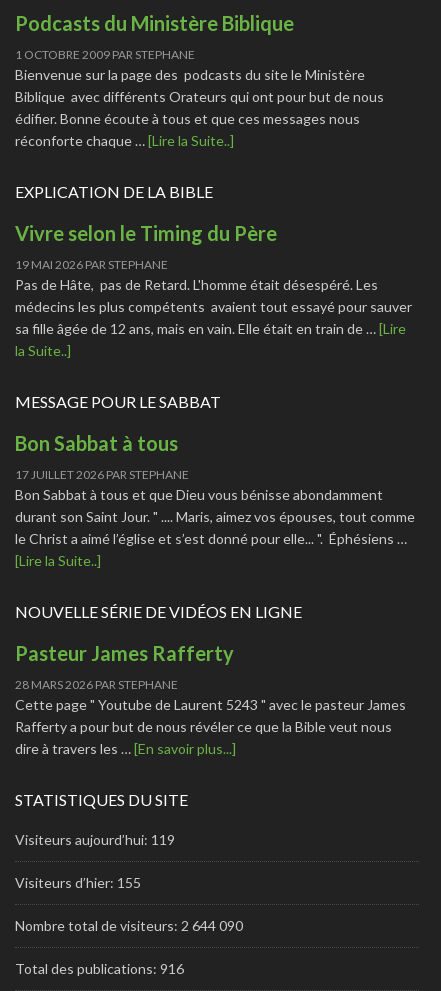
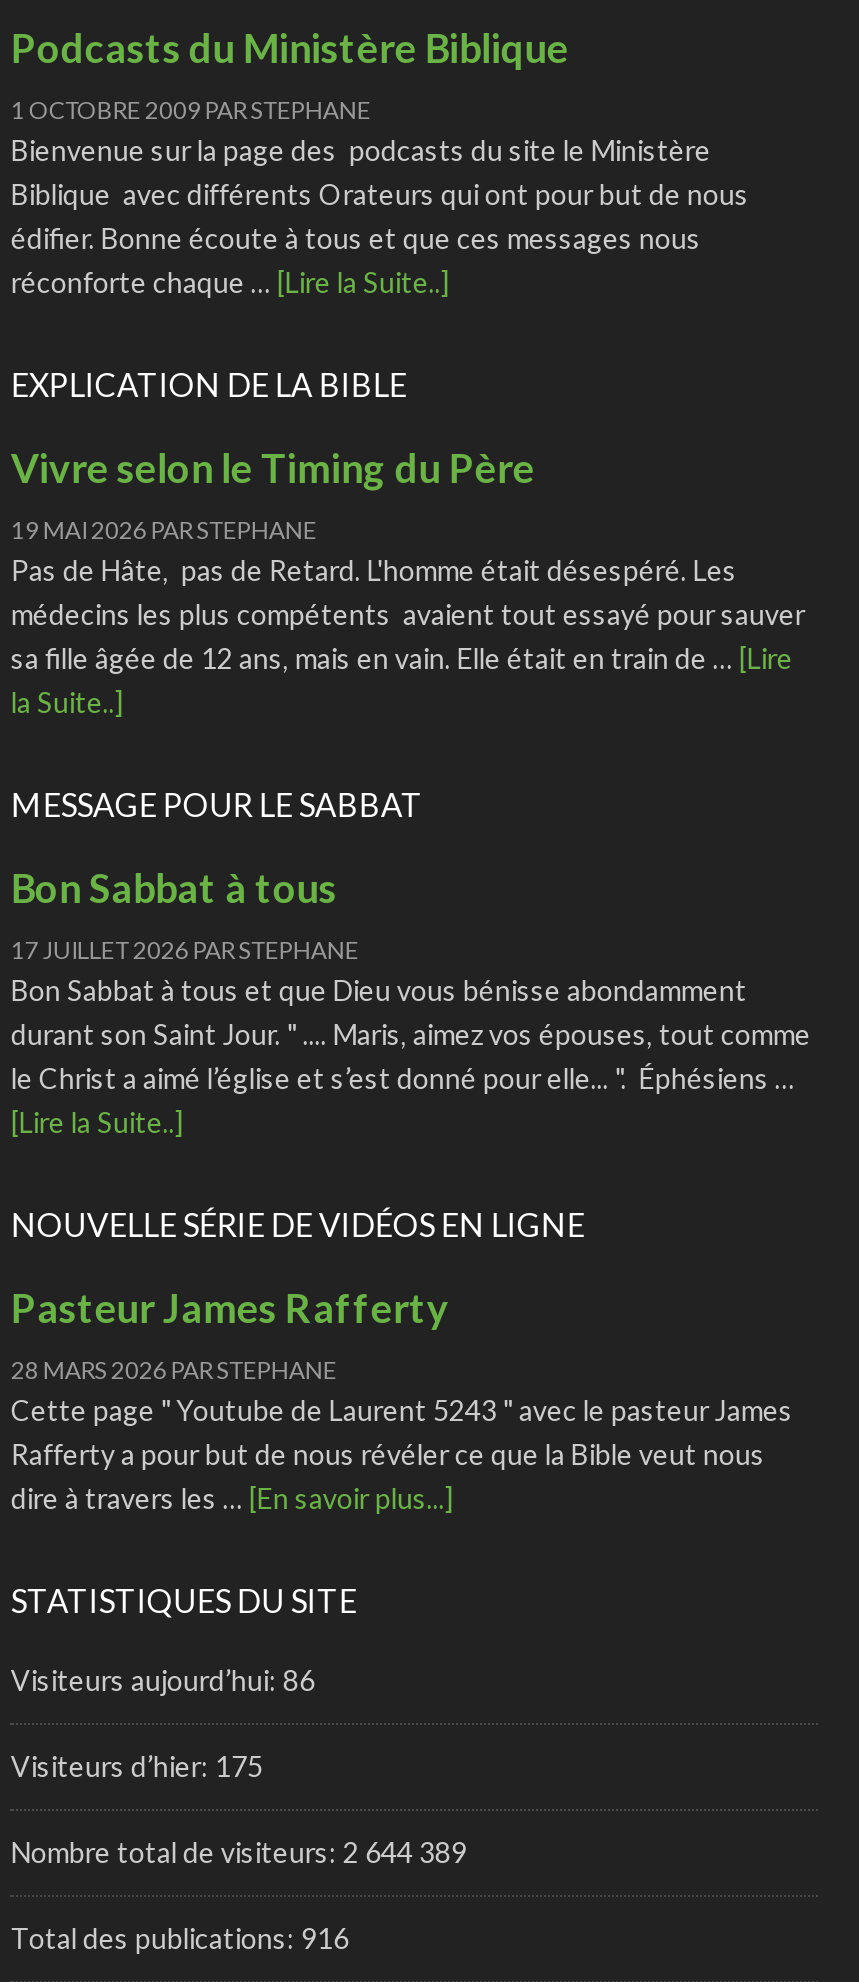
[15,831,175,848] Visiteurs aujourd’hui: 119 -> [11,1662,315,1696] Visiteurs aujourd’hui: 86
[15,874,141,891] Visiteurs d’hier: 155 -> [11,1748,263,1782] Visiteurs d’hier: 175
[15,917,243,934] Nombre total de visiteurs: 2 644 090 -> [11,1834,467,1868] Nombre total de visiteurs: 2 644 389

